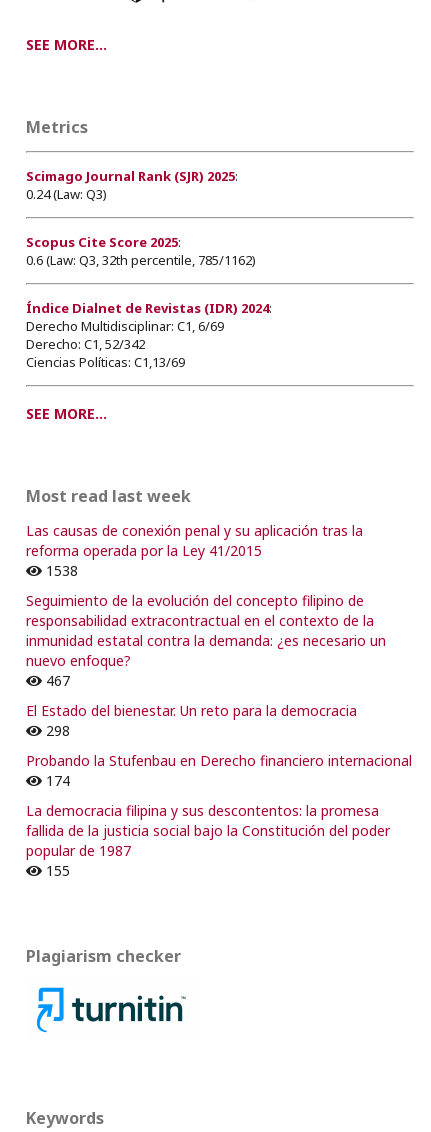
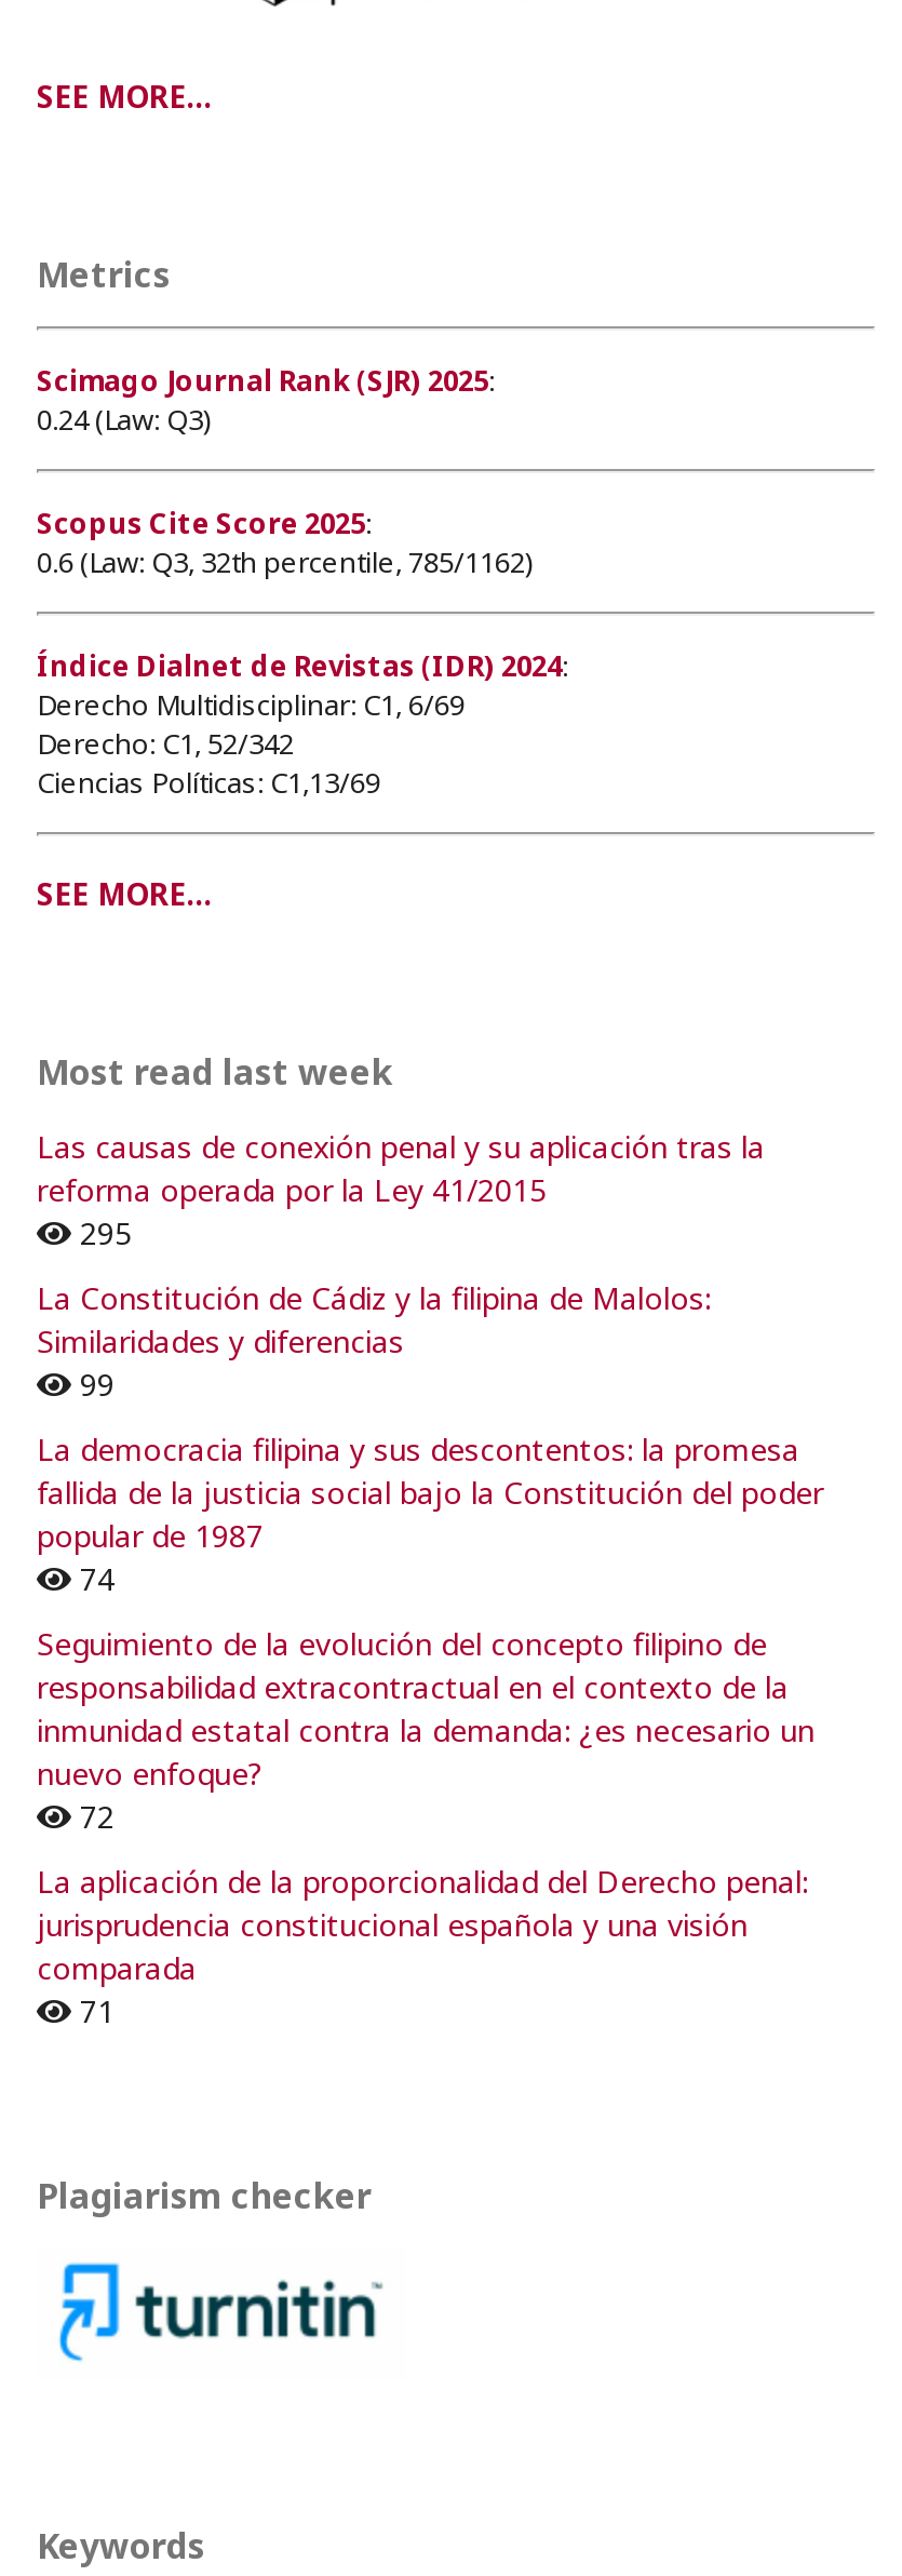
[42,561,78,580] 1538 -> [37,1213,711,1600] 295 | La Constitución de Cádiz y la filipina de Malolos: | Similaridades y diferencias | 99 | 74
moved [26,591,386,670] -> [37,1624,815,1795]: Seguimiento de la evolución del concepto filipino de | responsabilidad extracontractual en el contexto de la | inmunidad estatal contra la demanda: ¿es necesario un | nuevo enfoque?
[26,671,412,880] 467 | El Estado del bienestar. Un reto para la democracia | 298 | Probando la Stufenbau en Derecho financiero internacional | 174 | 155 -> [37,1797,808,2032] 72 | La aplicación de la proporcionalidad del Derecho penal: | jurisprudencia constitucional española y una visión | comparada | 71
moved [26,801,390,860] -> [37,1429,823,1557]: La democracia filipina y sus descontentos: la promesa | fallida de la justicia social bajo la Constitución del poder | popular de 1987

